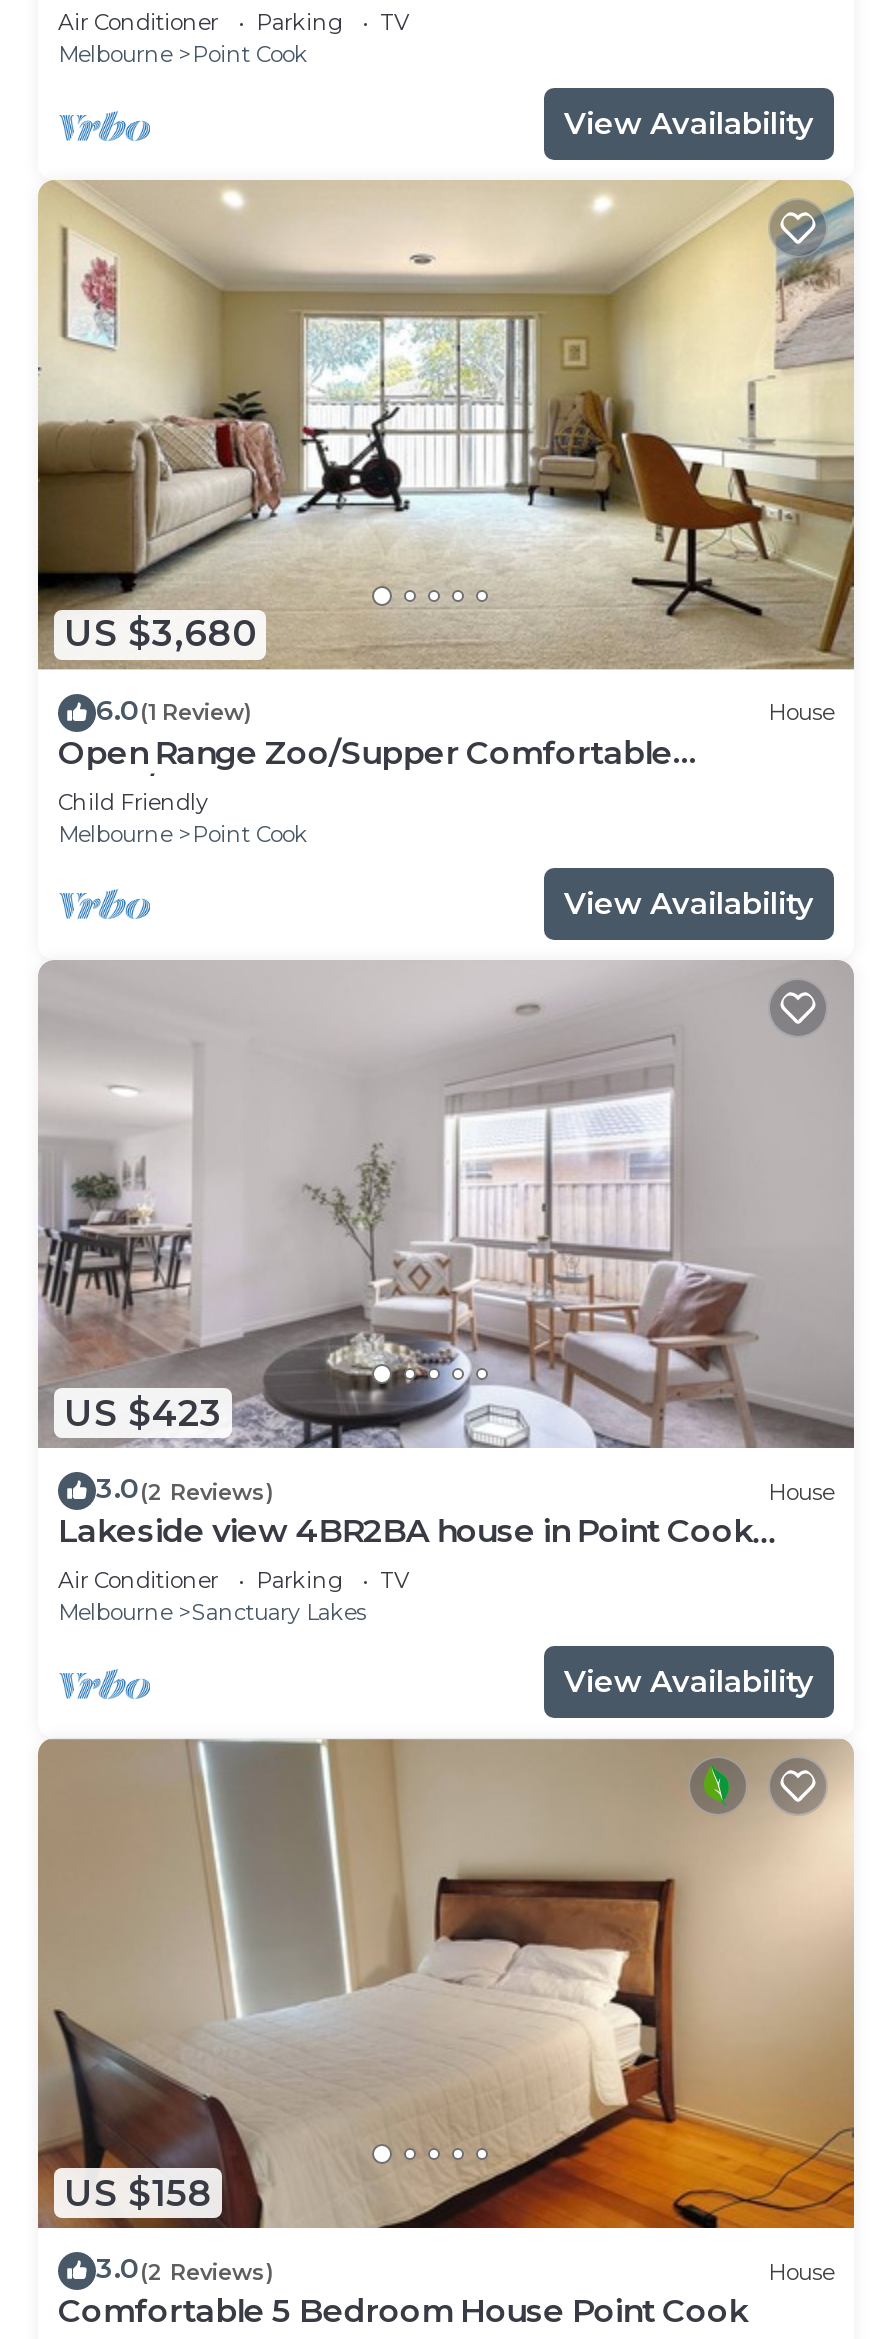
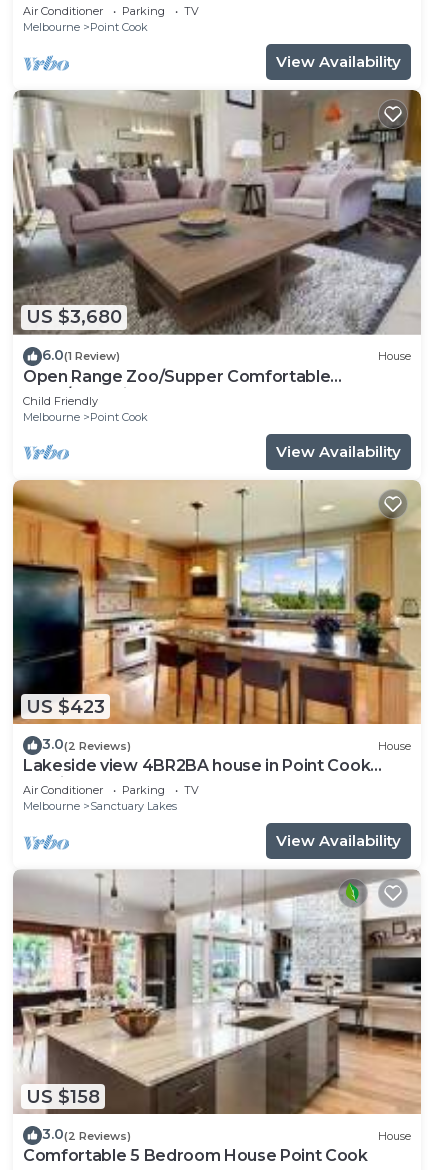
[36,180,856,670] [image] -> [13,90,422,335] [image]
[38,960,856,1450] [image] -> [12,480,421,725] [image]
[36,1738,854,2230] [image] -> [12,870,422,1115] [image]

